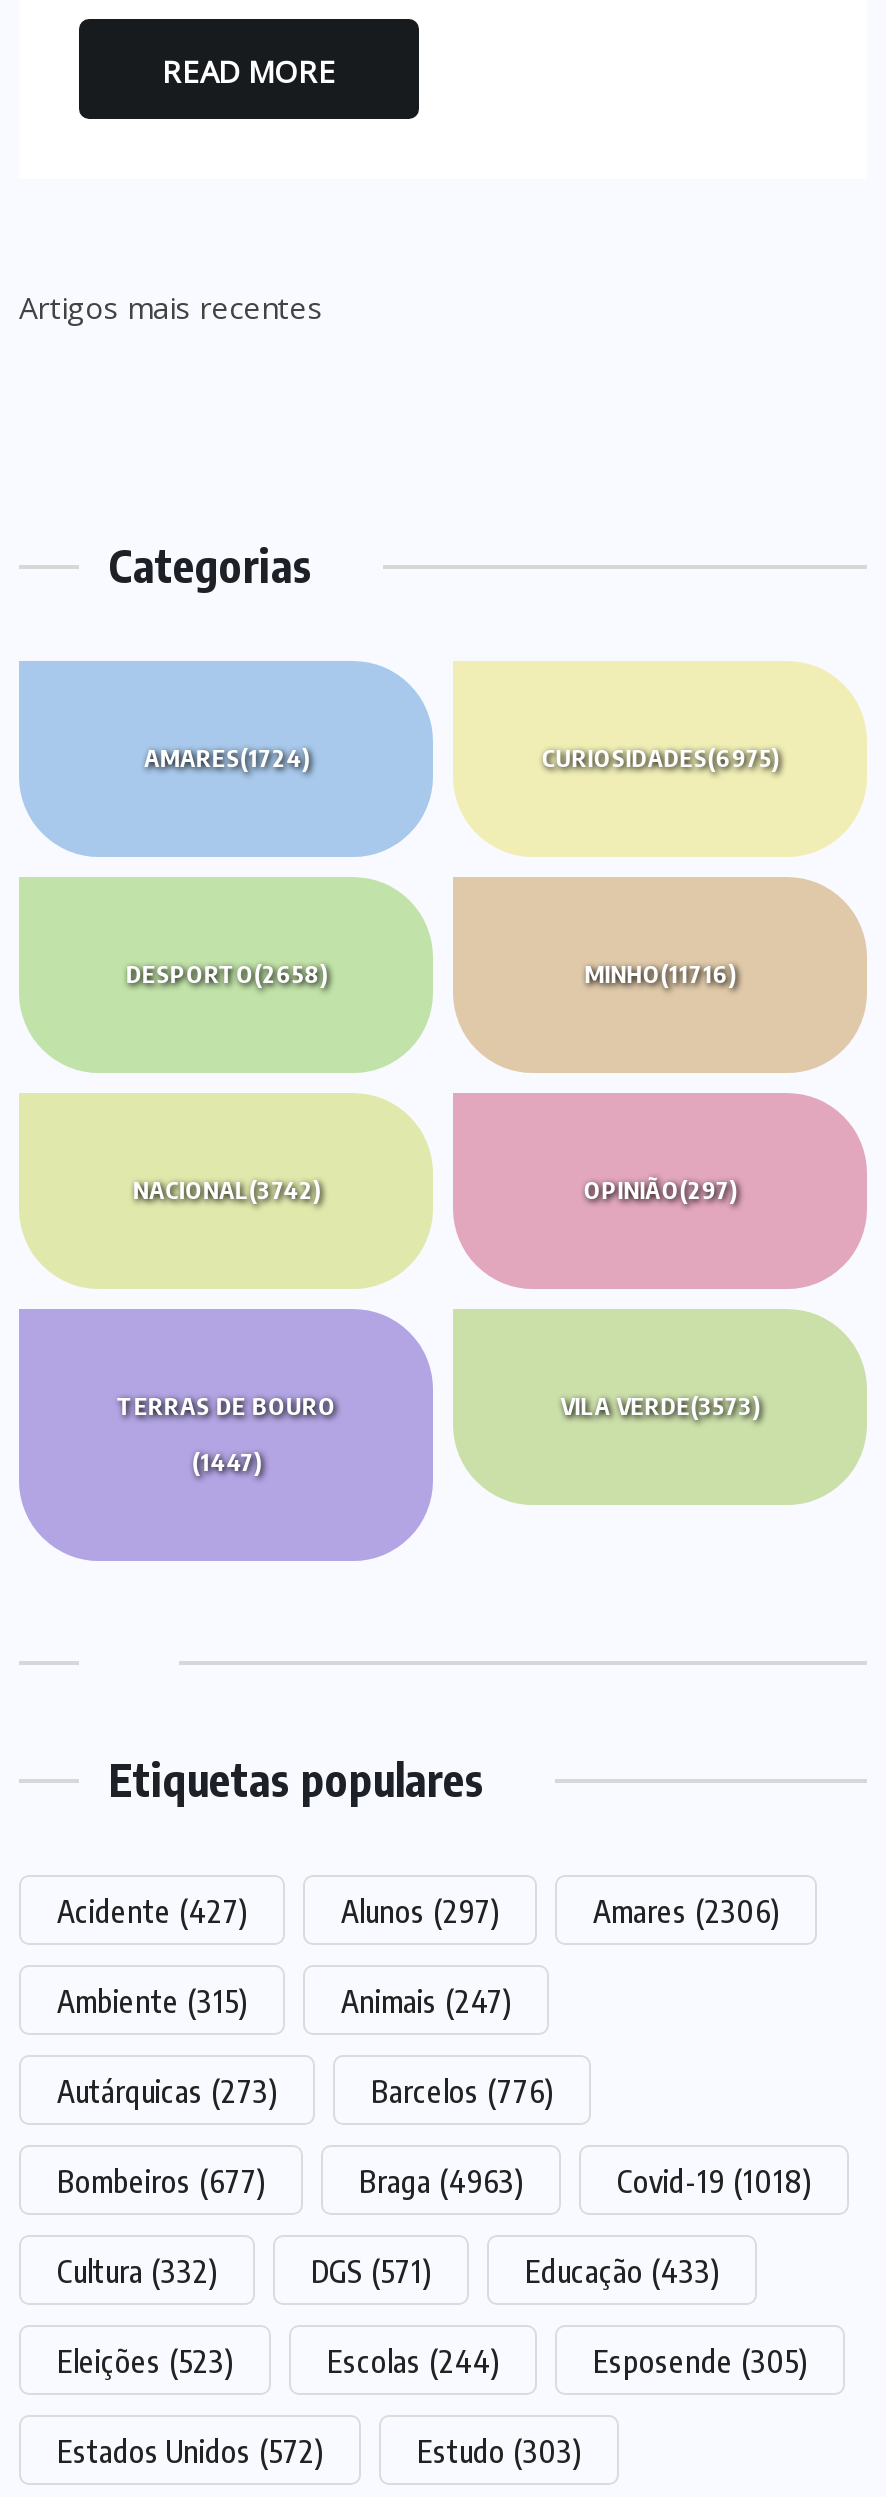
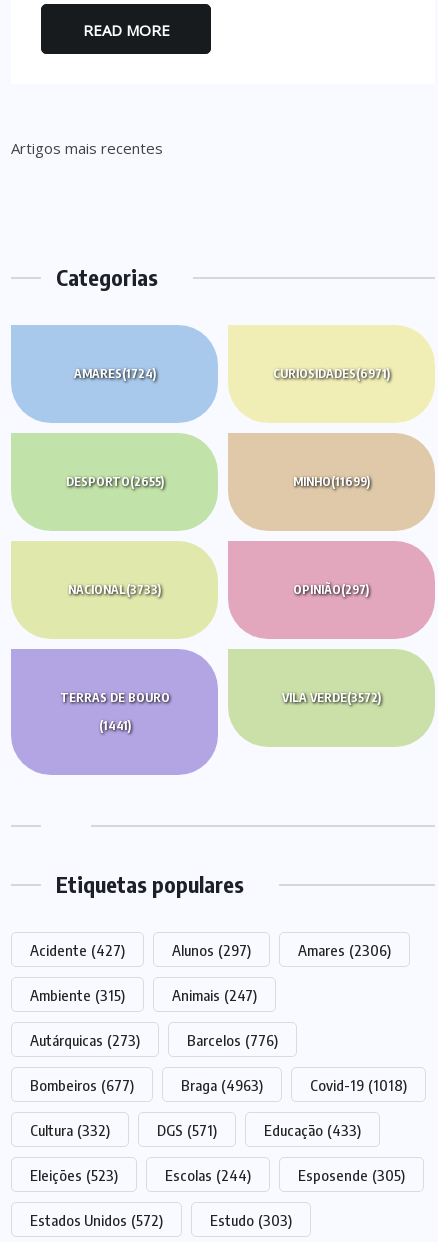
[542,743,778,773] CURIOSIDADES(6975) -> [273,366,390,381] CURIOSIDADES(6971)
[126,959,326,989] DESPORTO(2658) -> [66,474,164,489] DESPORTO(2655)
[585,959,735,989] MINHO(11716) -> [293,474,370,489] MINHO(11699)
[133,1175,319,1205] NACIONAL(3742) -> [68,582,161,597] NACIONAL(3733)
[561,1391,759,1421] VILA VERDE(3573) -> [282,690,381,705] VILA VERDE(3572)
[192,1447,260,1477] (1447) -> [99,718,131,733] (1441)

